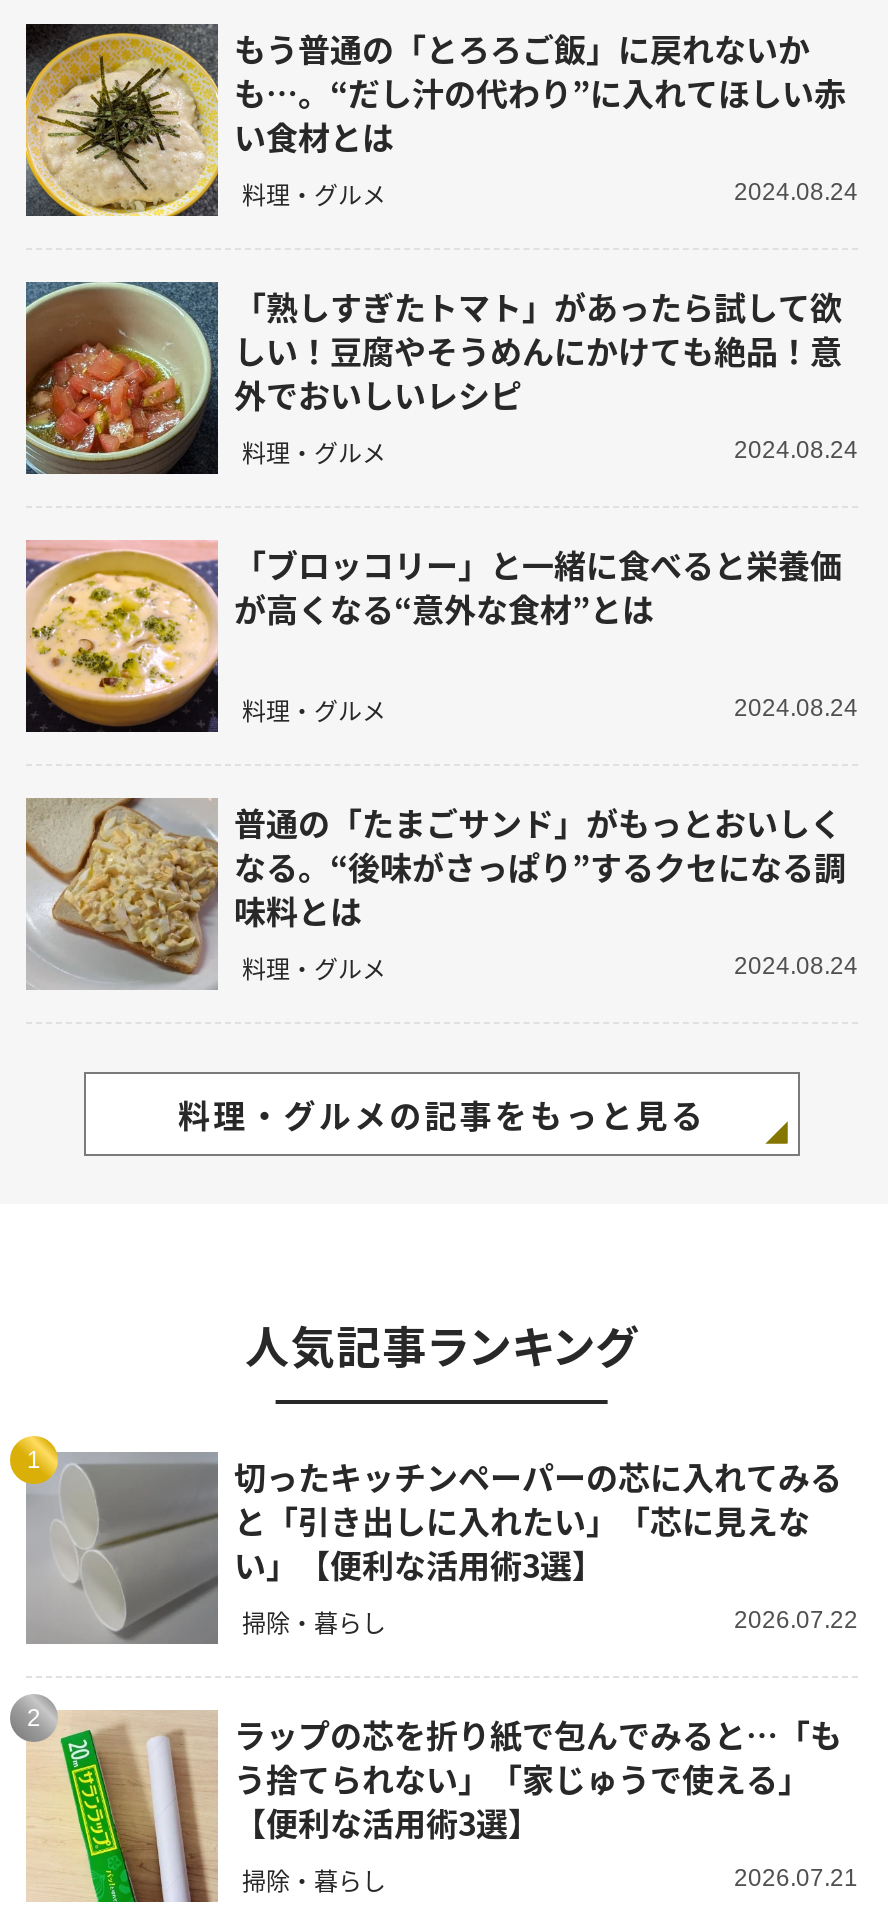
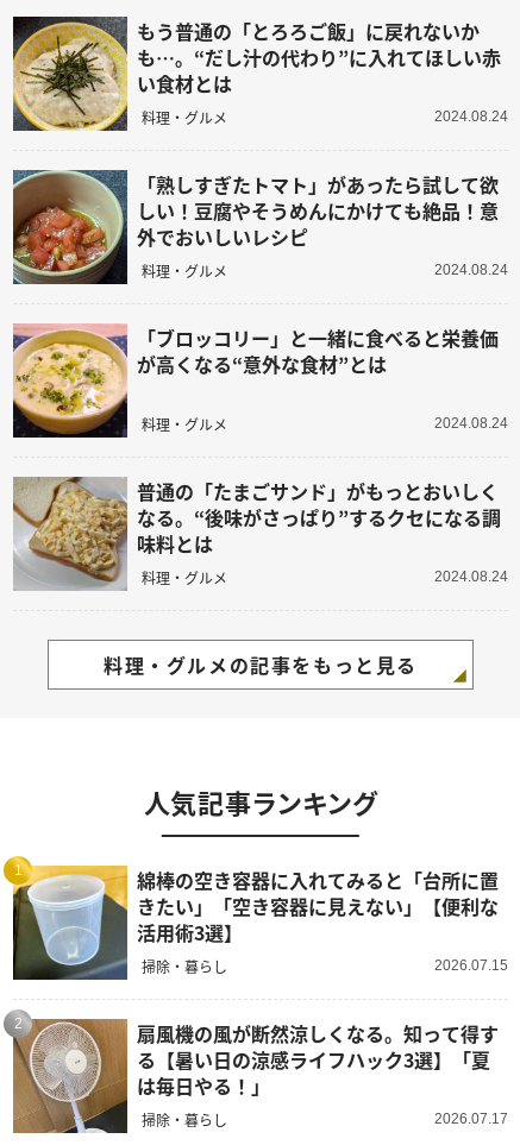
[26,1450,842,1644] [image] | 切ったキッチンペーパーの芯に入れてみる | と「引き出しに入れたい」「芯に見えな | い」【便利な活用術3選】 -> [12,864,499,980] [image] | 綿棒の空き容器に入れてみると「台所に置 | きたい」「空き容器に見えない」【便利な | 活用術3選】
[734,1606,858,1634] 2026.07.22 -> [434,957,508,974] 2026.07.15
[28,1709,842,1904] [image] | ラップの芯を折り紙で包んでみると…「も | う捨てられない」「家じゅうで使える」 | 【便利な活用術3選】 -> [13,1019,499,1134] [image] | 扇風機の風が断然涼しくなる。知って得す | る【暑い日の涼感ライフハック3選】「夏 | は毎日やる！」
[734,1864,858,1892] 2026.07.21 -> [434,1111,508,1127] 2026.07.17

